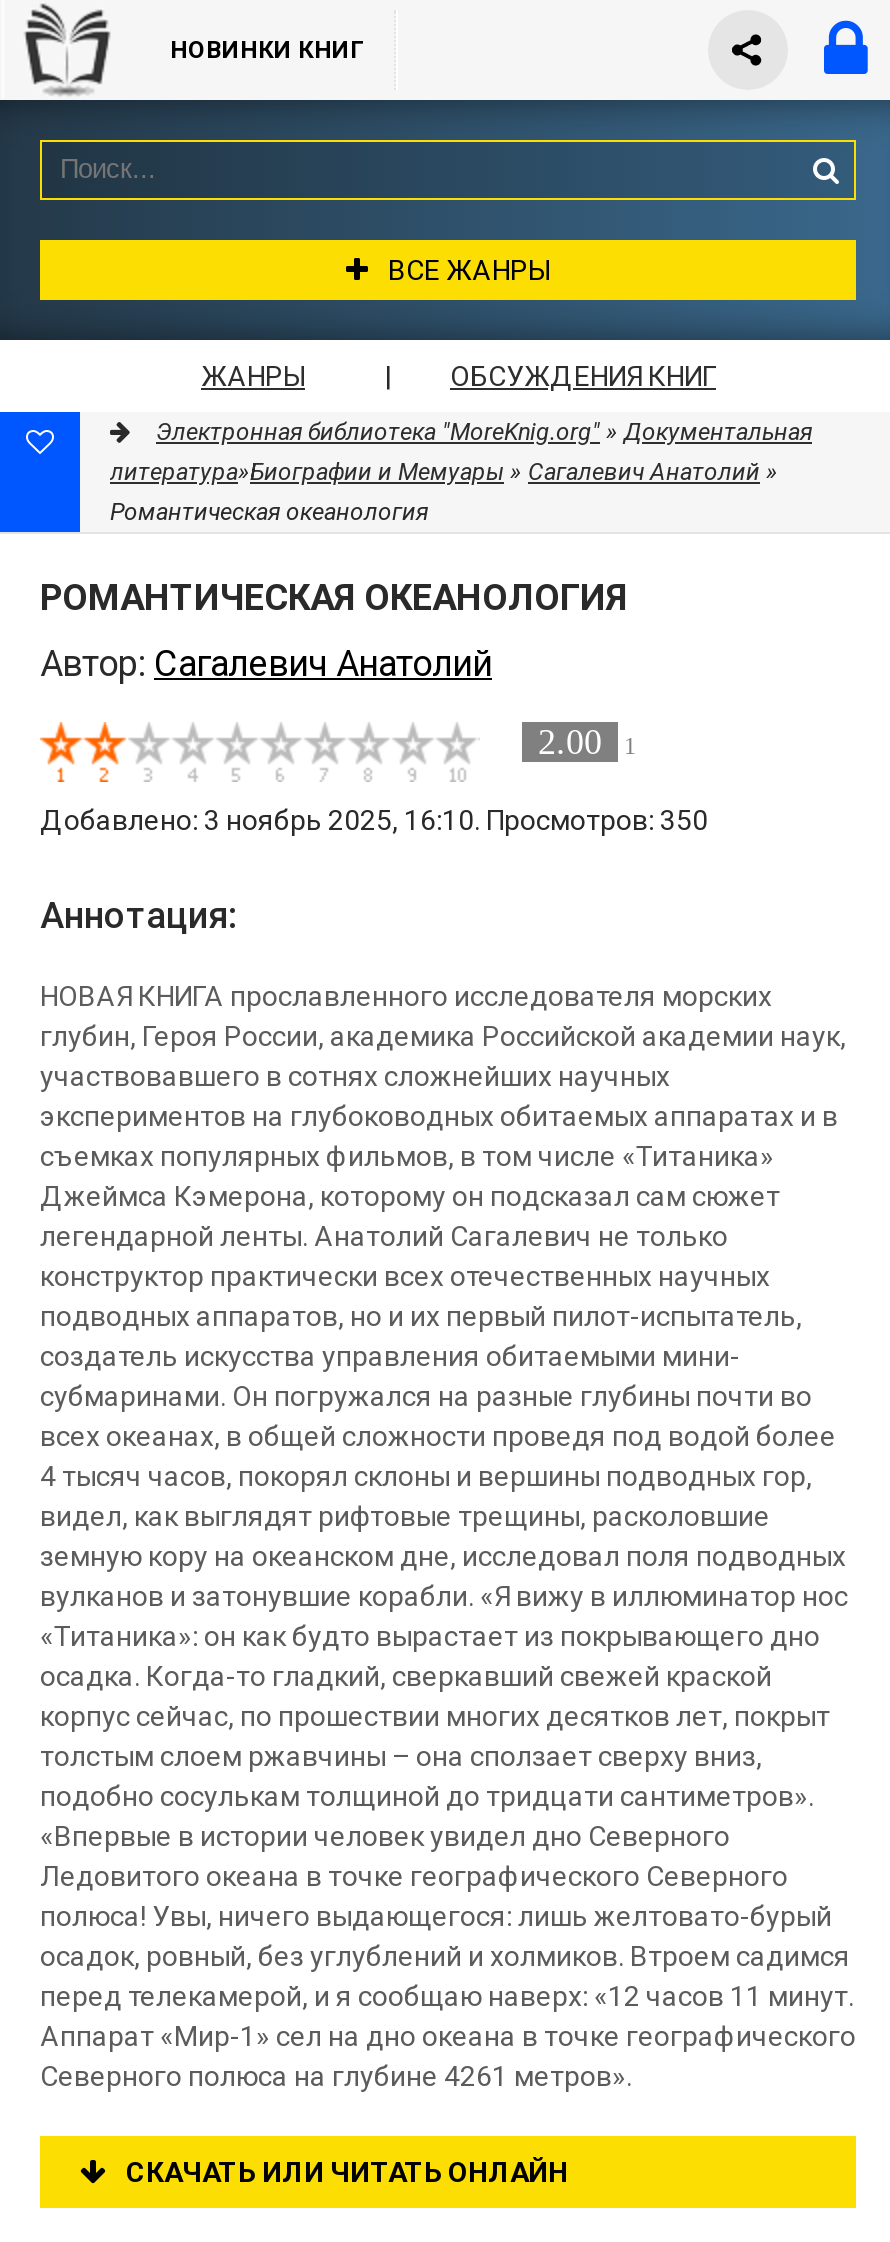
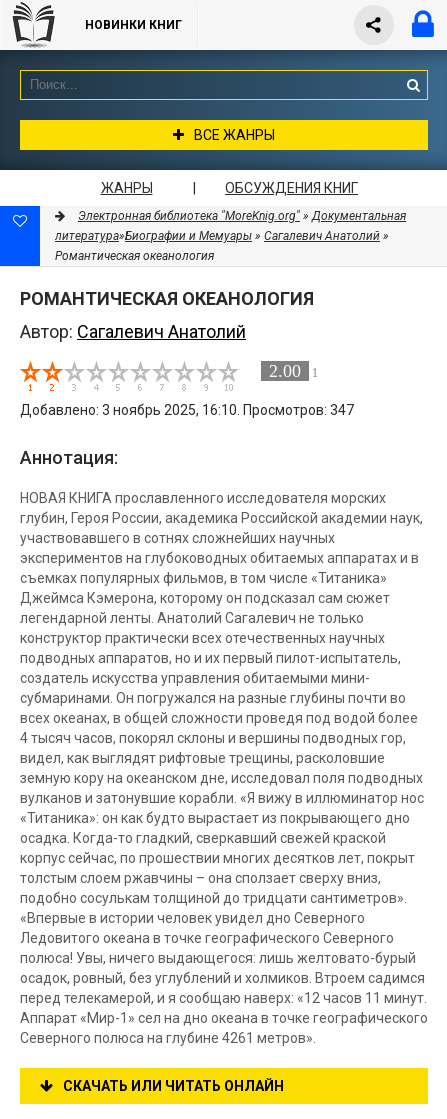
[40,804,708,836] Добавлено: 3 ноябрь 2025, 16:10. Просмотров: 350 -> [20,402,354,418] Добавлено: 3 ноябрь 2025, 16:10. Просмотров: 347

